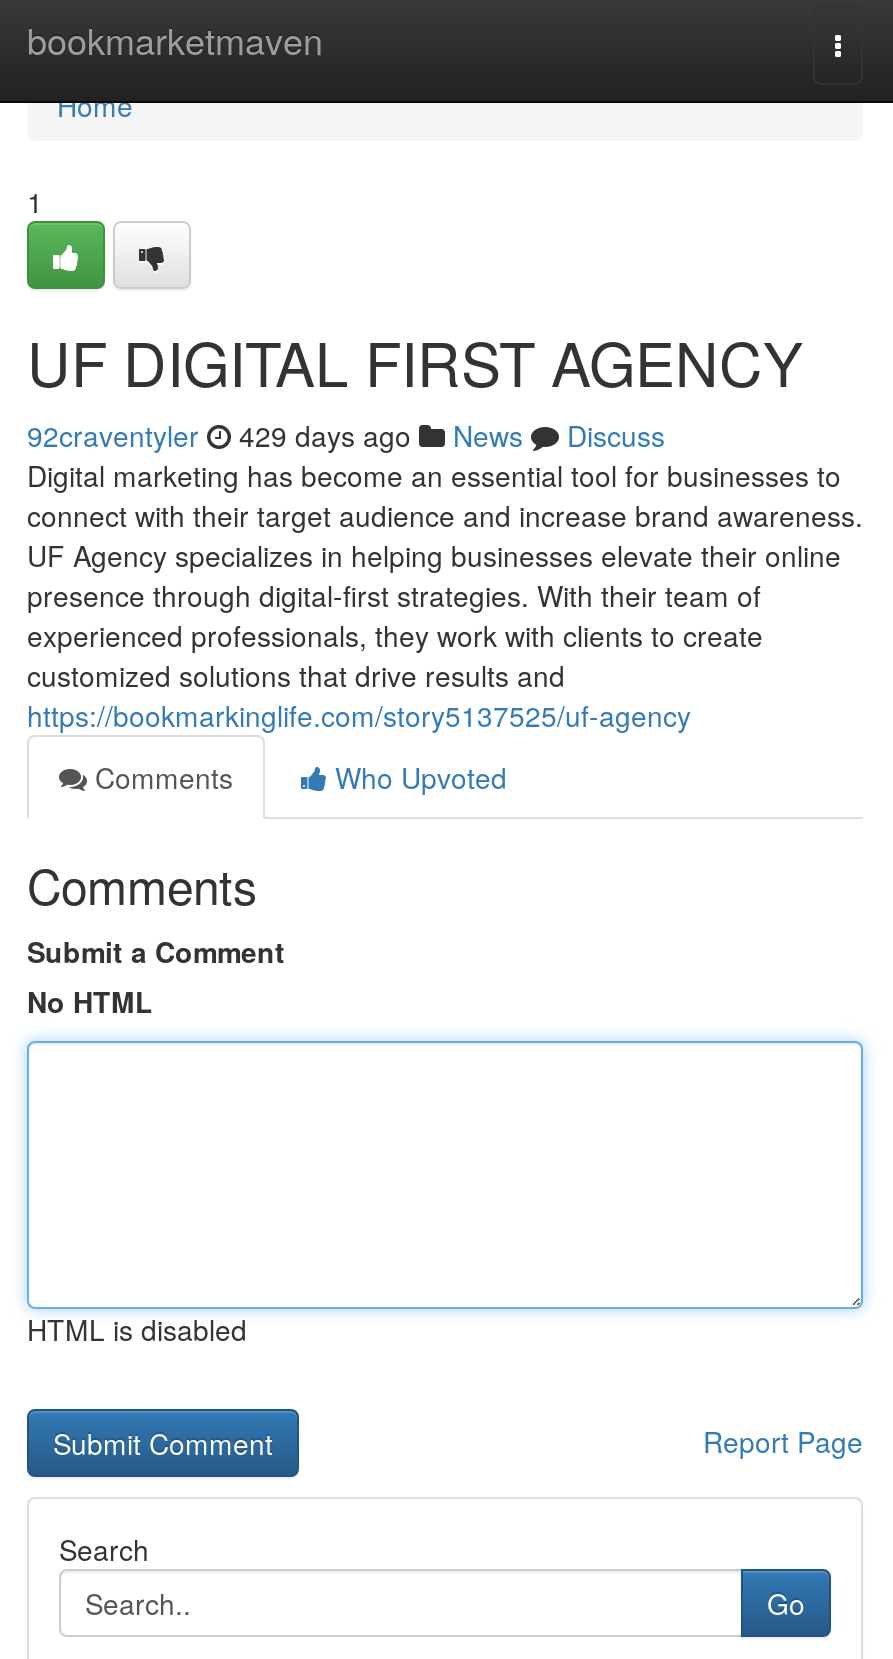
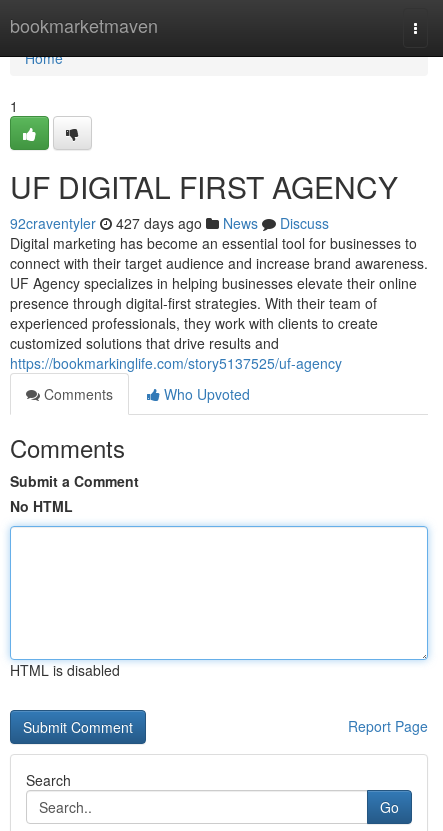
[27,415,665,455] 92craventyler 429 days ago News Discuss -> [10,213,329,233] 92craventyler 427 days ago News Discuss

